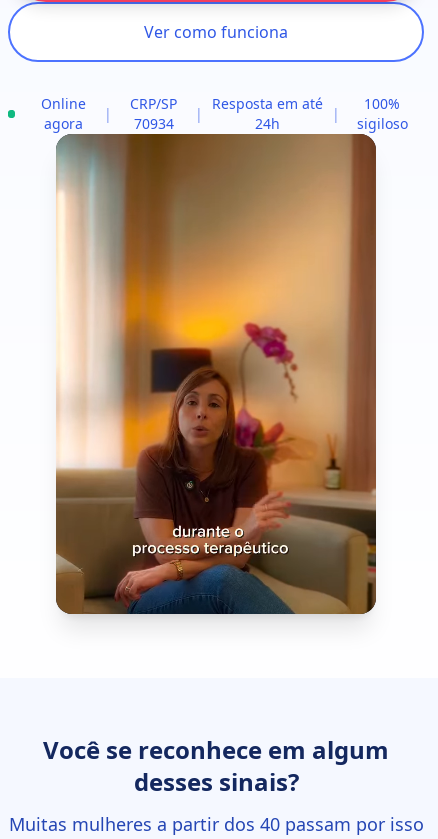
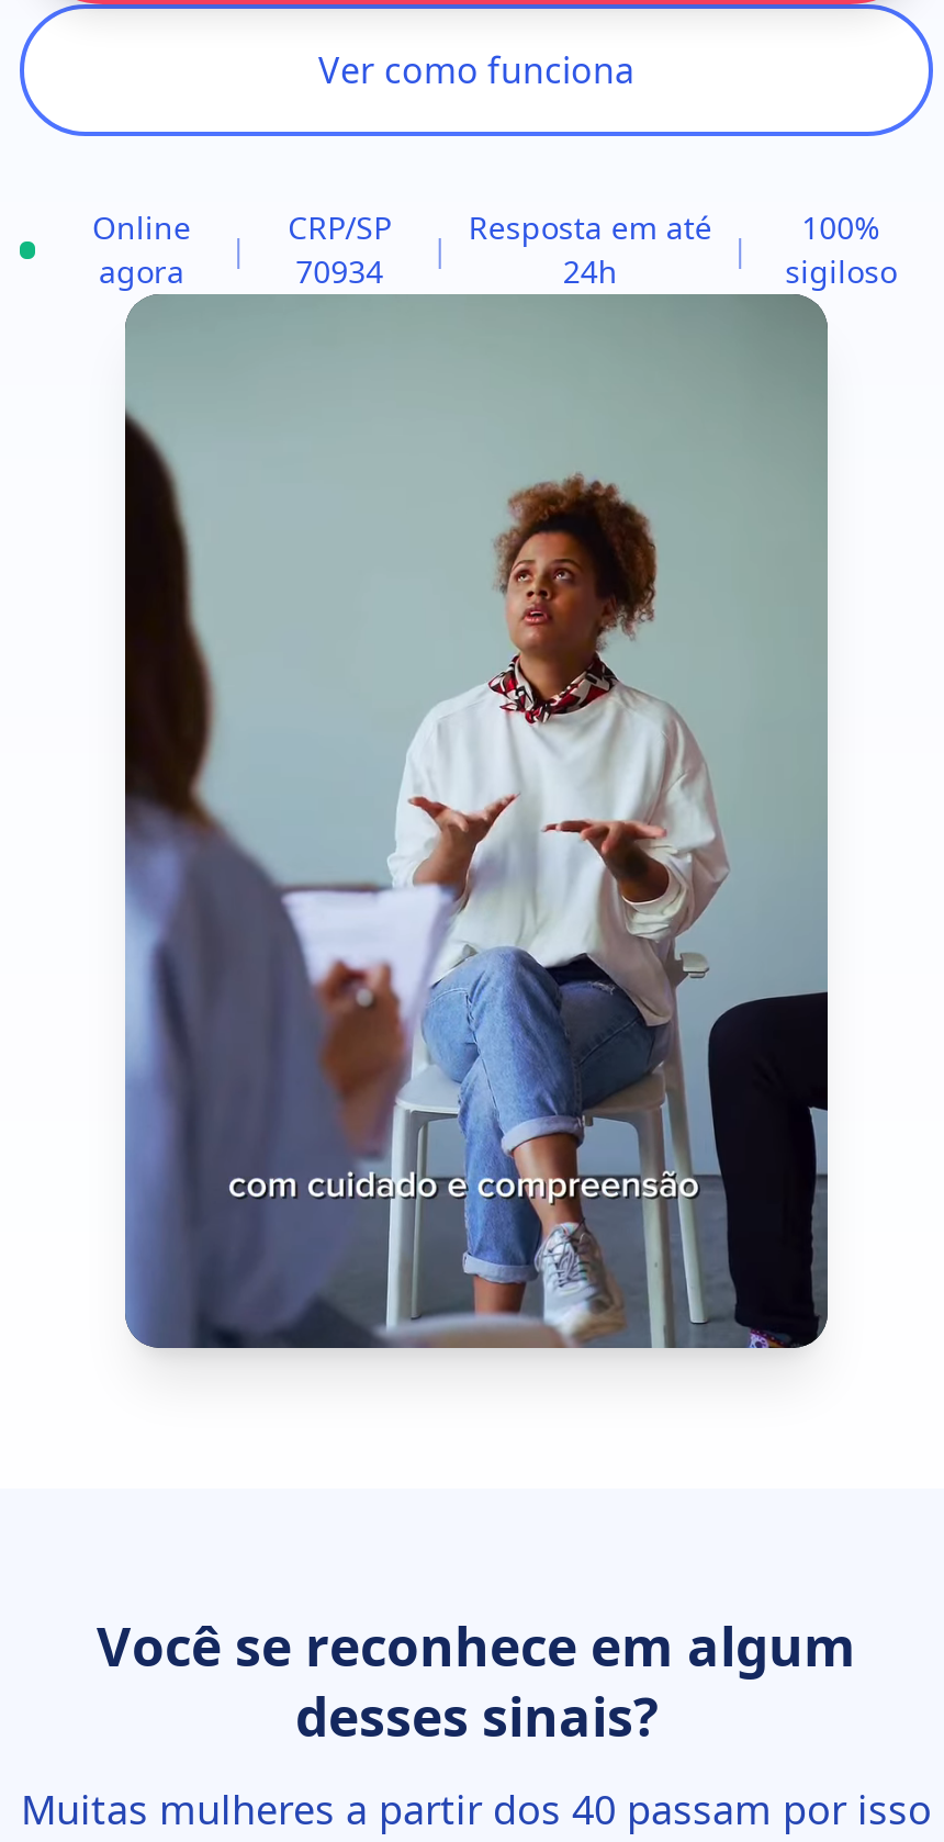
[55,133,377,615] [image] -> [123,294,830,1350] [image]

